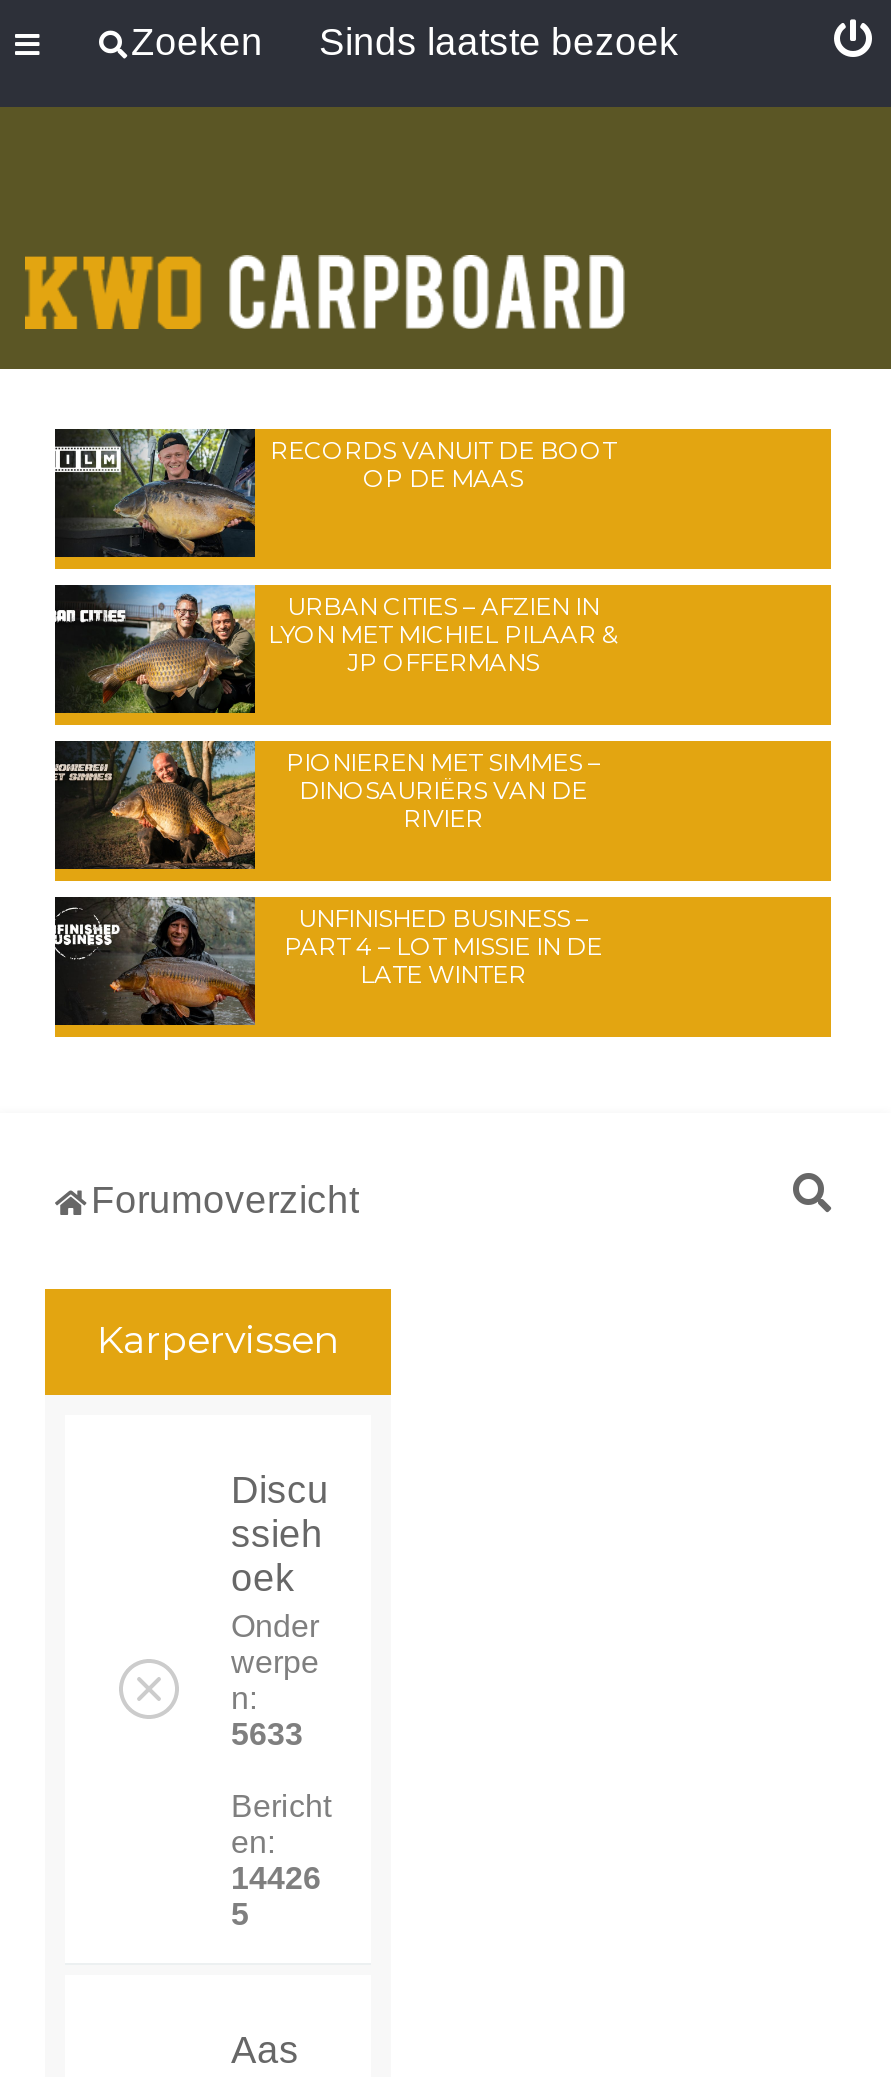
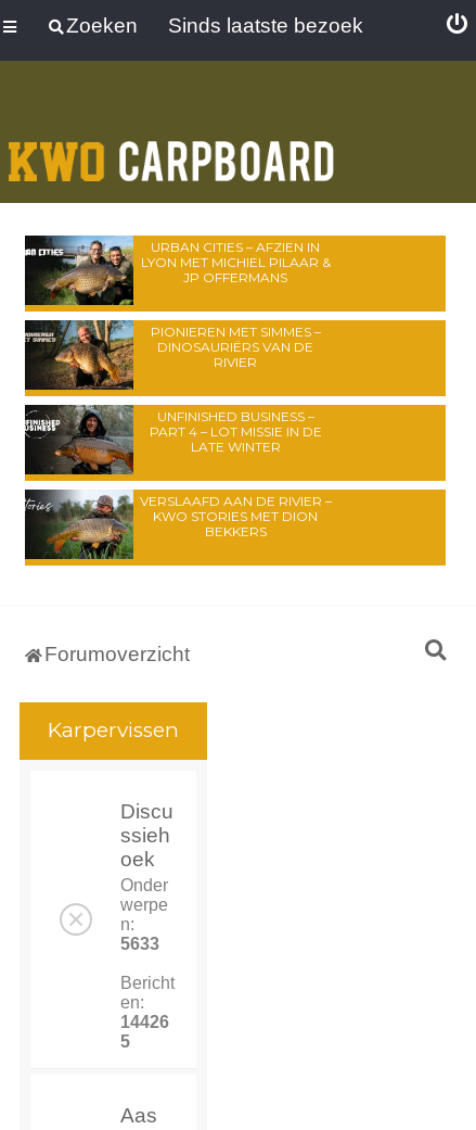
[55,427,616,557] [image] | RECORDS VANUIT DE BOOT | OP DE MAAS -> none
moved [57,581,618,989] -> [26,233,330,455]: [image] | URBAN CITIES – AFZIEN IN | LYON MET MICHIEL PILAAR & | ... | PART 4 – LOT MISSIE IN DE | LATE WINTER
none -> [25,490,331,560] [image] | VERSLAAFD AAN DE RIVIER – | KWO STORIES MET DION | BEKKERS

